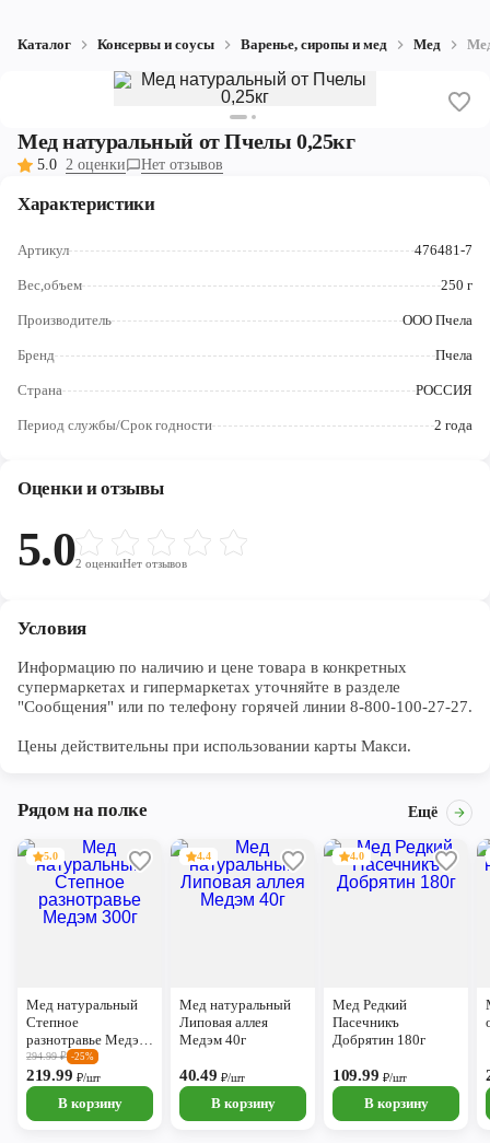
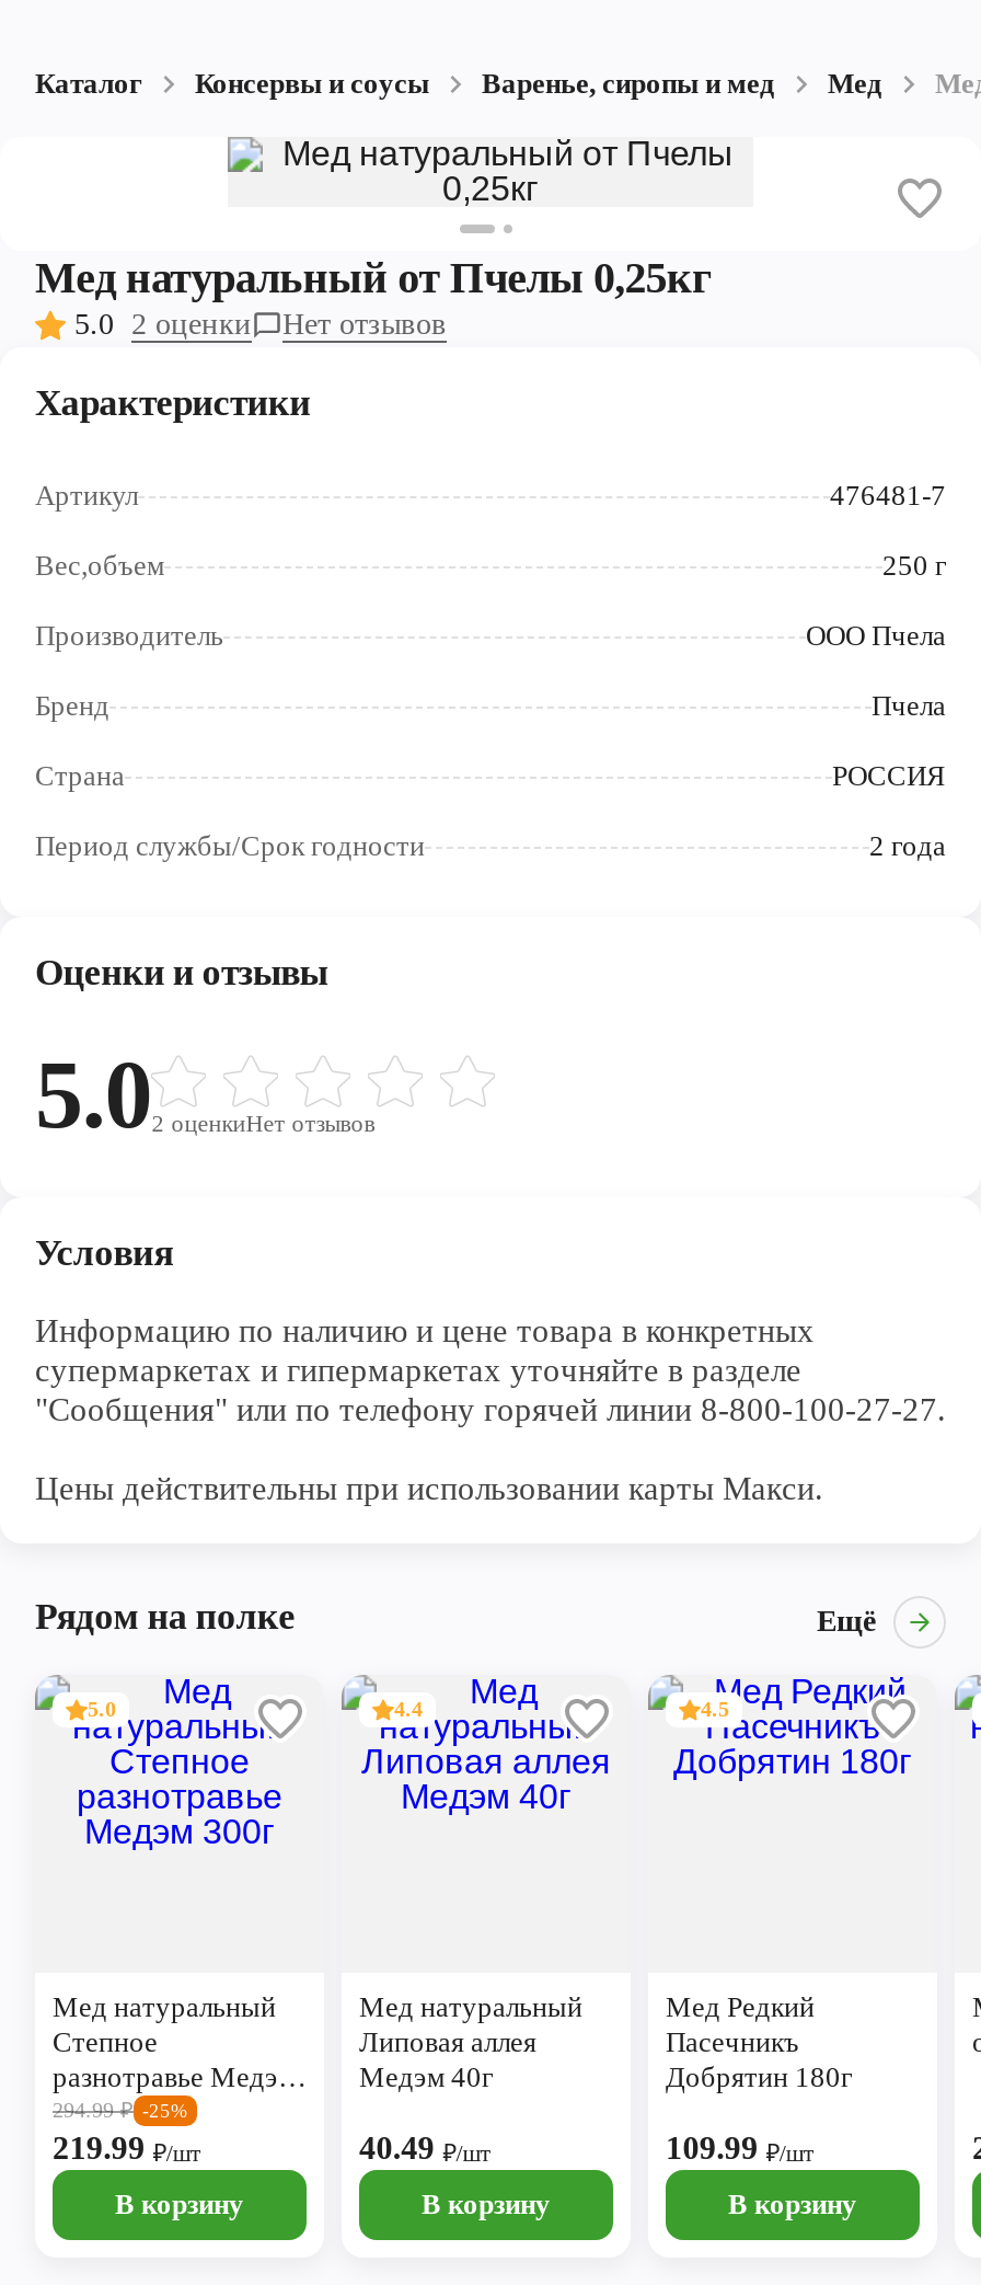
[350,850,364,862] 4.0 -> [701,1697,729,1721] 4.5

